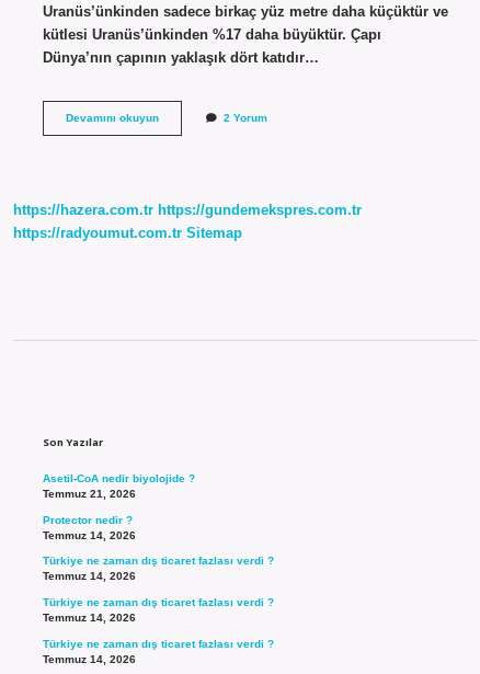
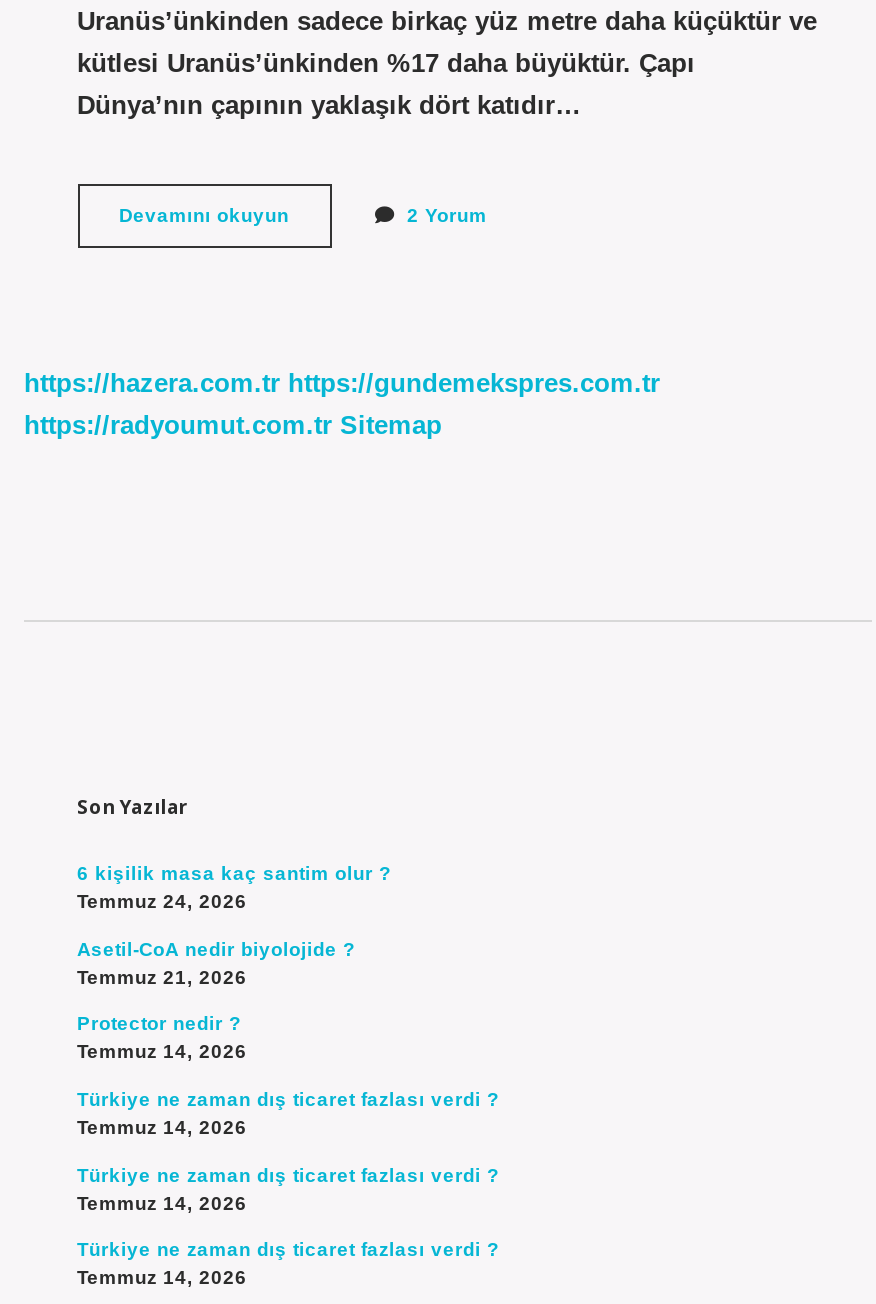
none -> [77,863,391,913] 6 kişilik masa kaç santim olur ? | Temmuz 24, 2026

